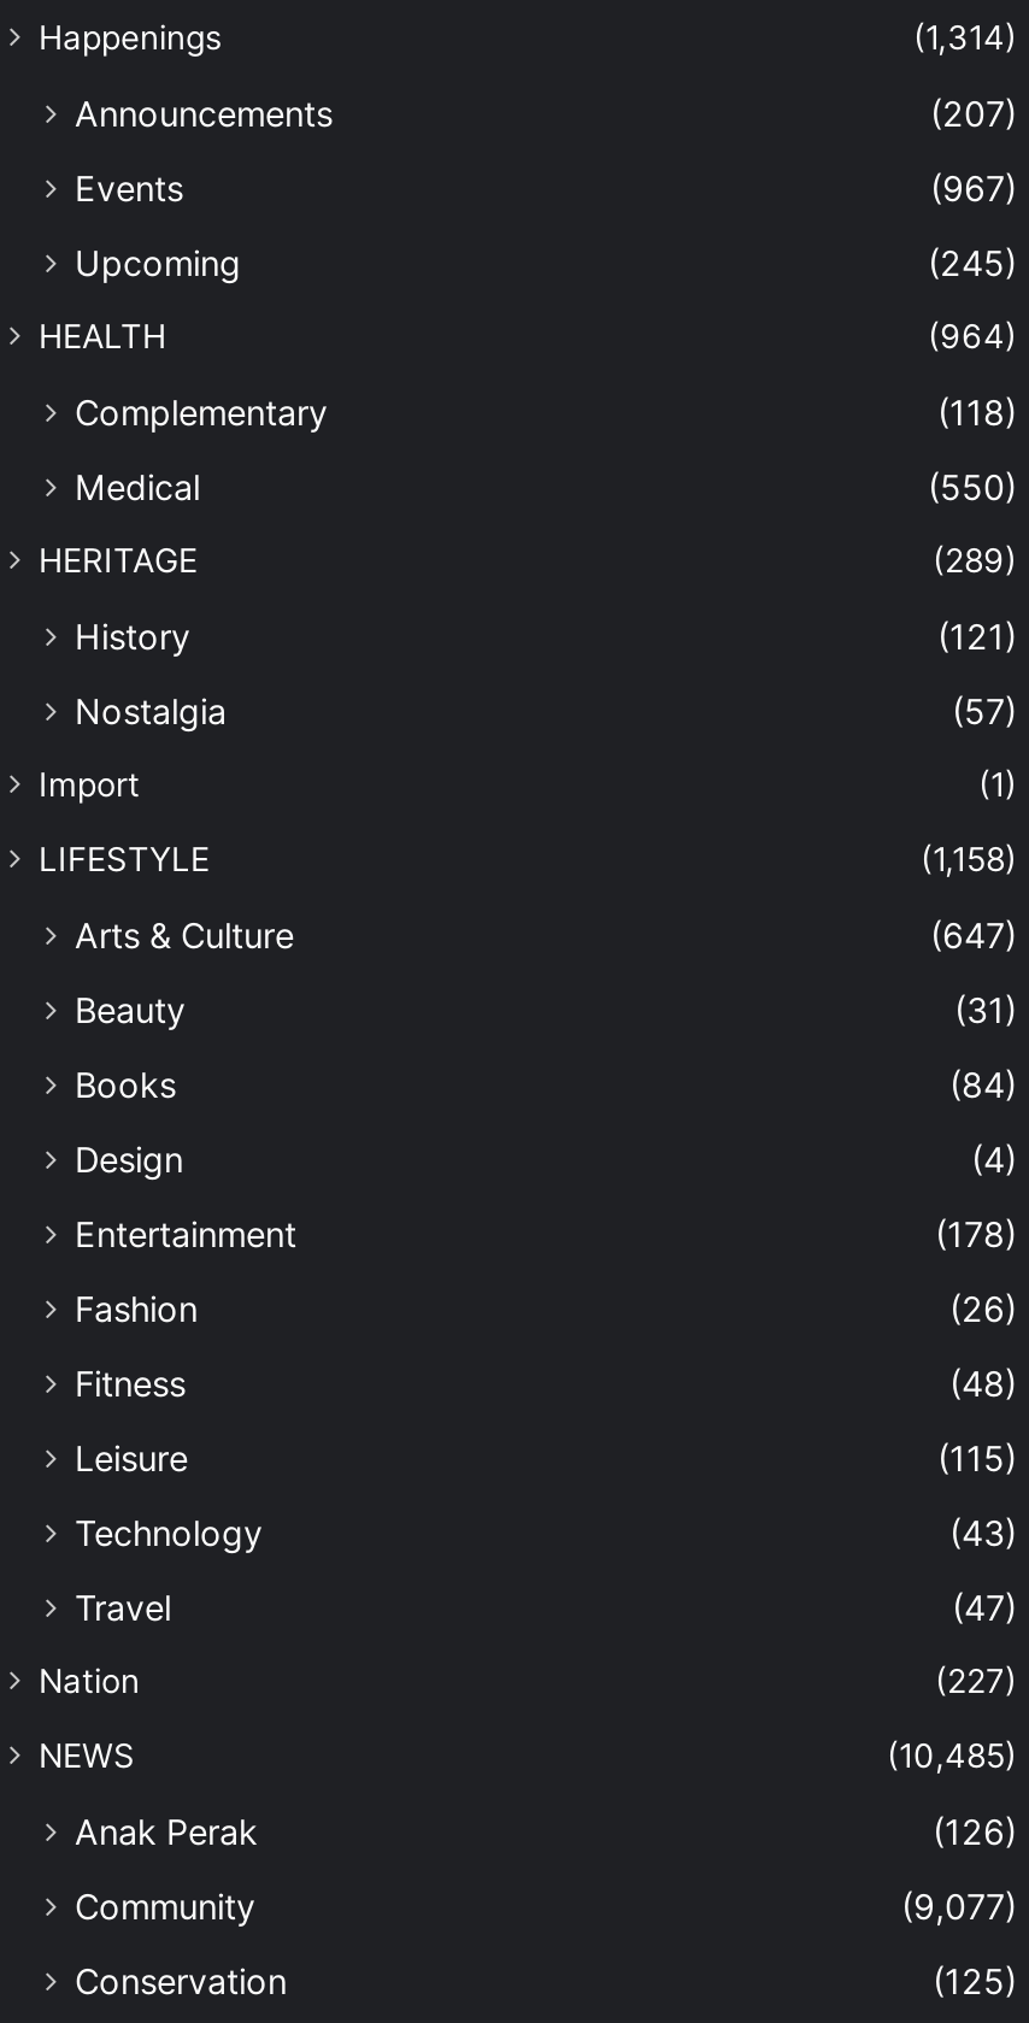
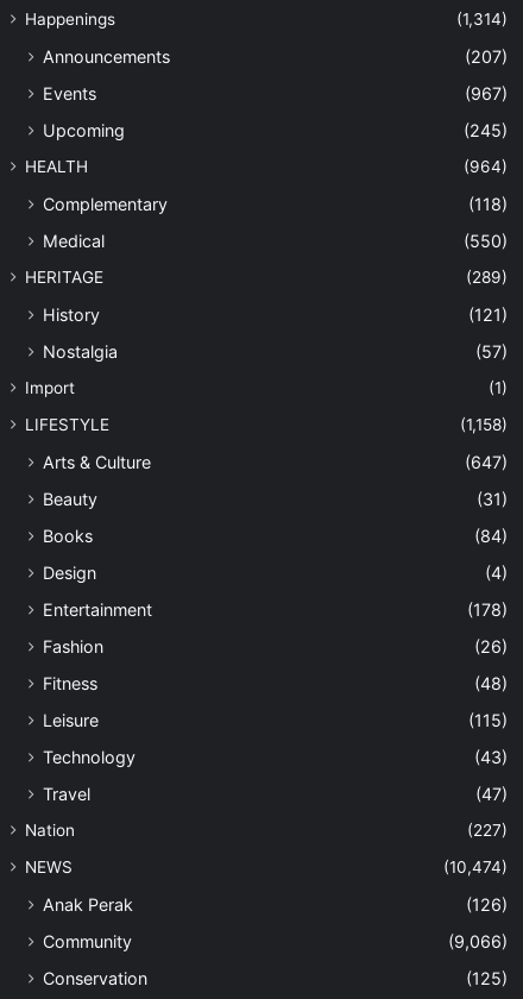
[887,1737,1017,1776] (10,485) -> [443,858,508,877] (10,474)
[901,1886,1017,1927] (9,077) -> [448,932,508,952] (9,066)

